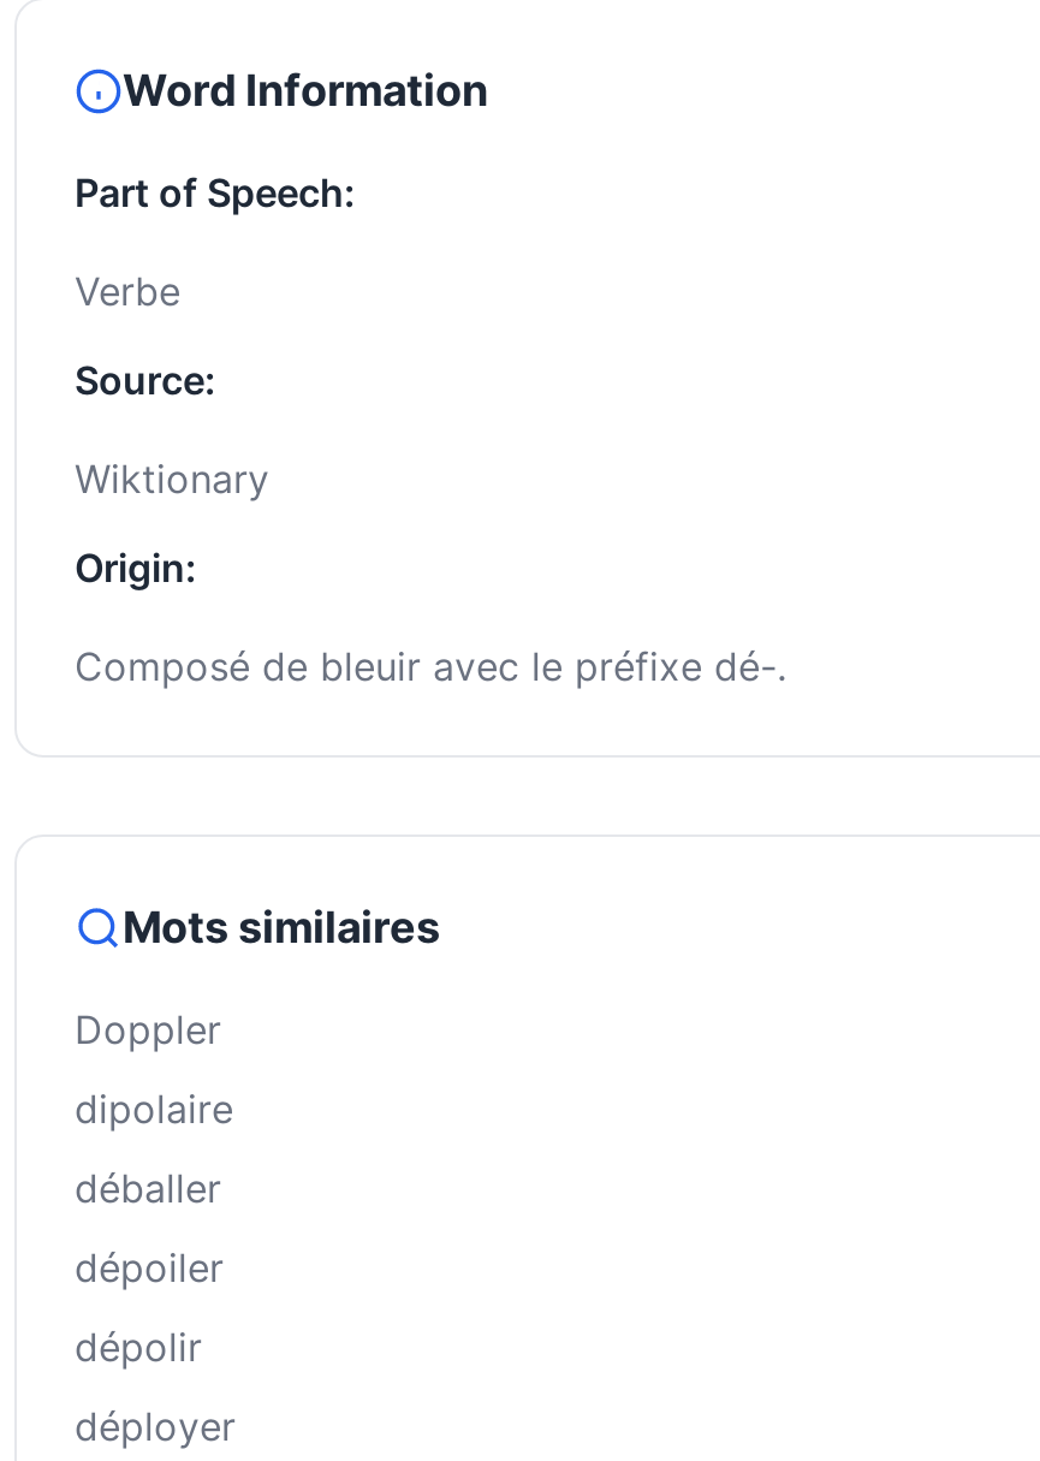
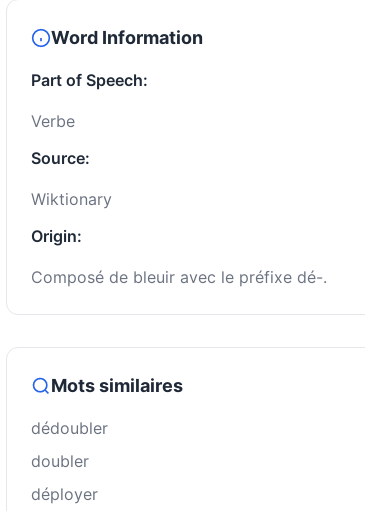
[75,1006,233,1371] Doppler | dipolaire | déballer | dépoiler | dépolir -> [31,418,108,471] dédoubler | doubler

